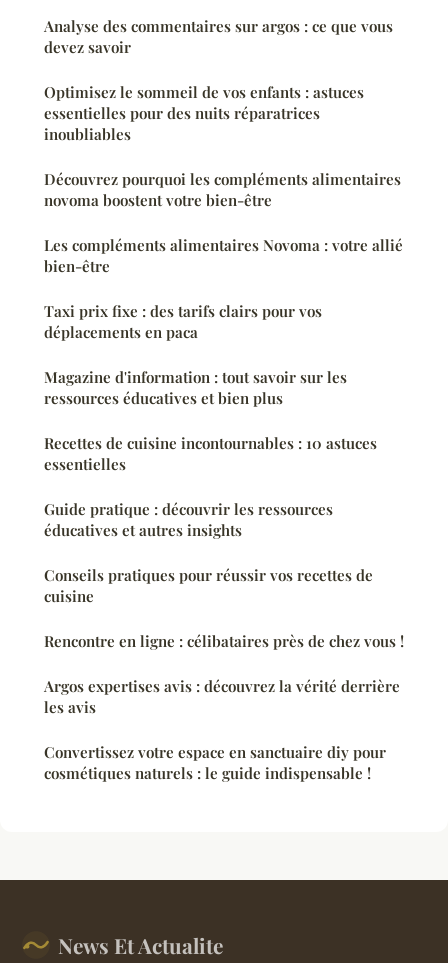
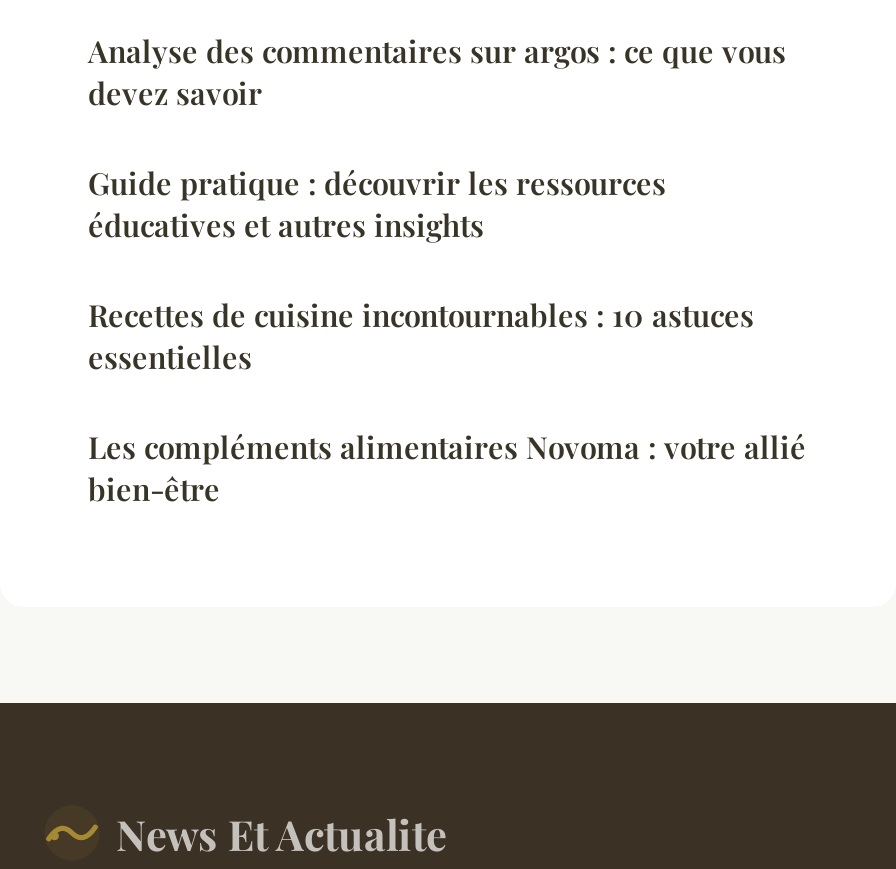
[44,82,364,144] Optimisez le sommeil de vos enfants : astuces | essentielles pour des nuits réparatrices | inoubliables -> none
[44,169,401,210] Découvrez pourquoi les compléments alimentaires | novoma boostent votre bien-être -> none
[44,301,404,783] Taxi prix fixe : des tarifs clairs pour vos | déplacements en paca | Magazine d'information : tout savoir sur les | ressources éducatives et bien plus | Conseils pratiques pour réussir vos recettes de | cuisine | Rencontre en ligne : célibataires près de chez vous ! | Argos expertises avis : découvrez la vérité derrière | les avis | Convertissez votre espace en sanctuaire diy pour | cosmétiques naturels : le guide indispensable ! -> none
moved [44,433,377,474] -> [88,294,754,376]: Recettes de cuisine incontournables : 10 astuces | essentielles
moved [44,499,333,540] -> [88,162,666,244]: Guide pratique : découvrir les ressources | éducatives et autres insights

